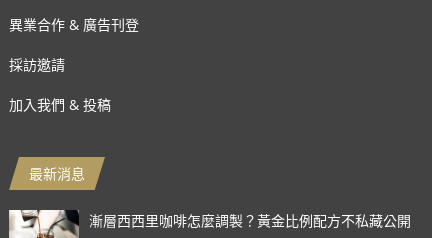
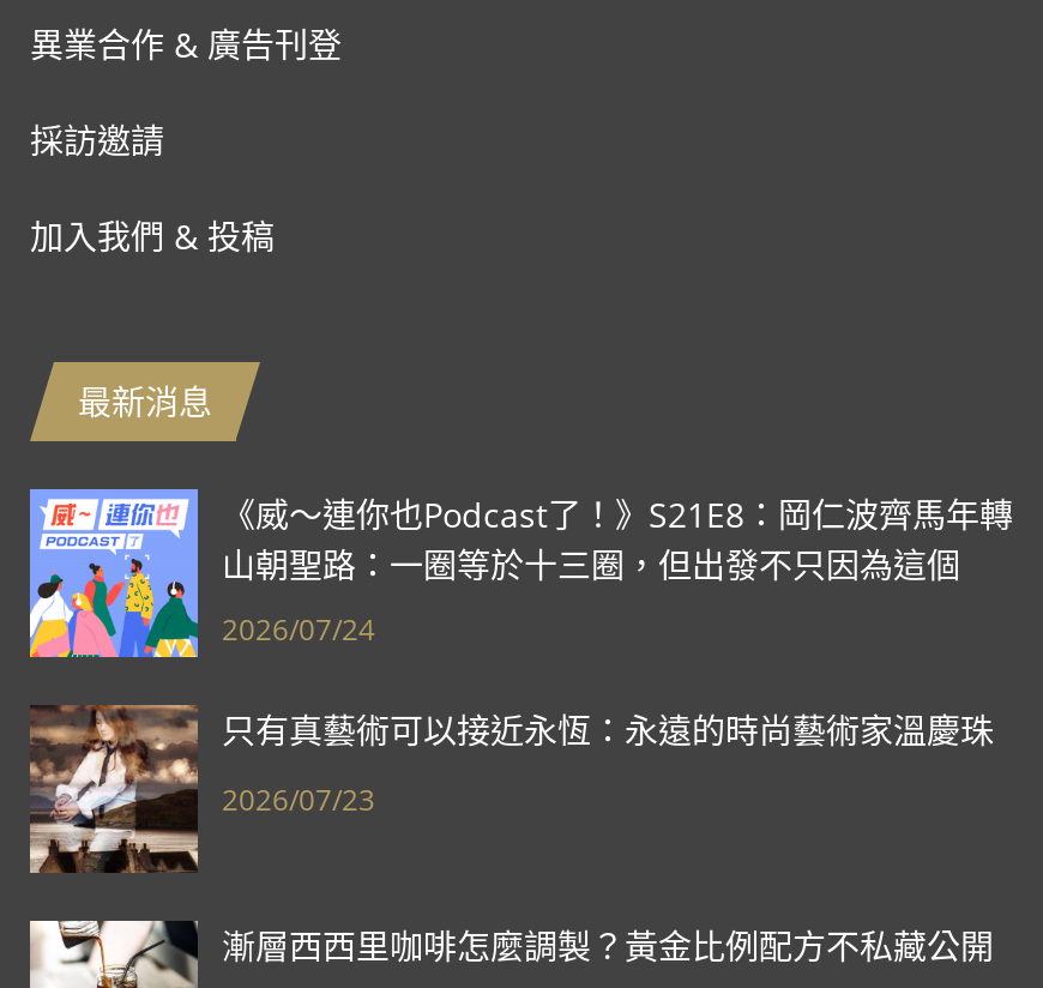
none -> [28,487,1013,820] [image] | 《威～連你也Podcast了！》S21E8：岡仁波齊馬年轉 | 山朝聖路：一圈等於十三圈，但出發不只因為這個 | 2026/07/24 | 只有真藝術可以接近永恆：永遠的時尚藝術家溫慶珠 | 2026/07/23
none -> [28,703,198,873] [image]

